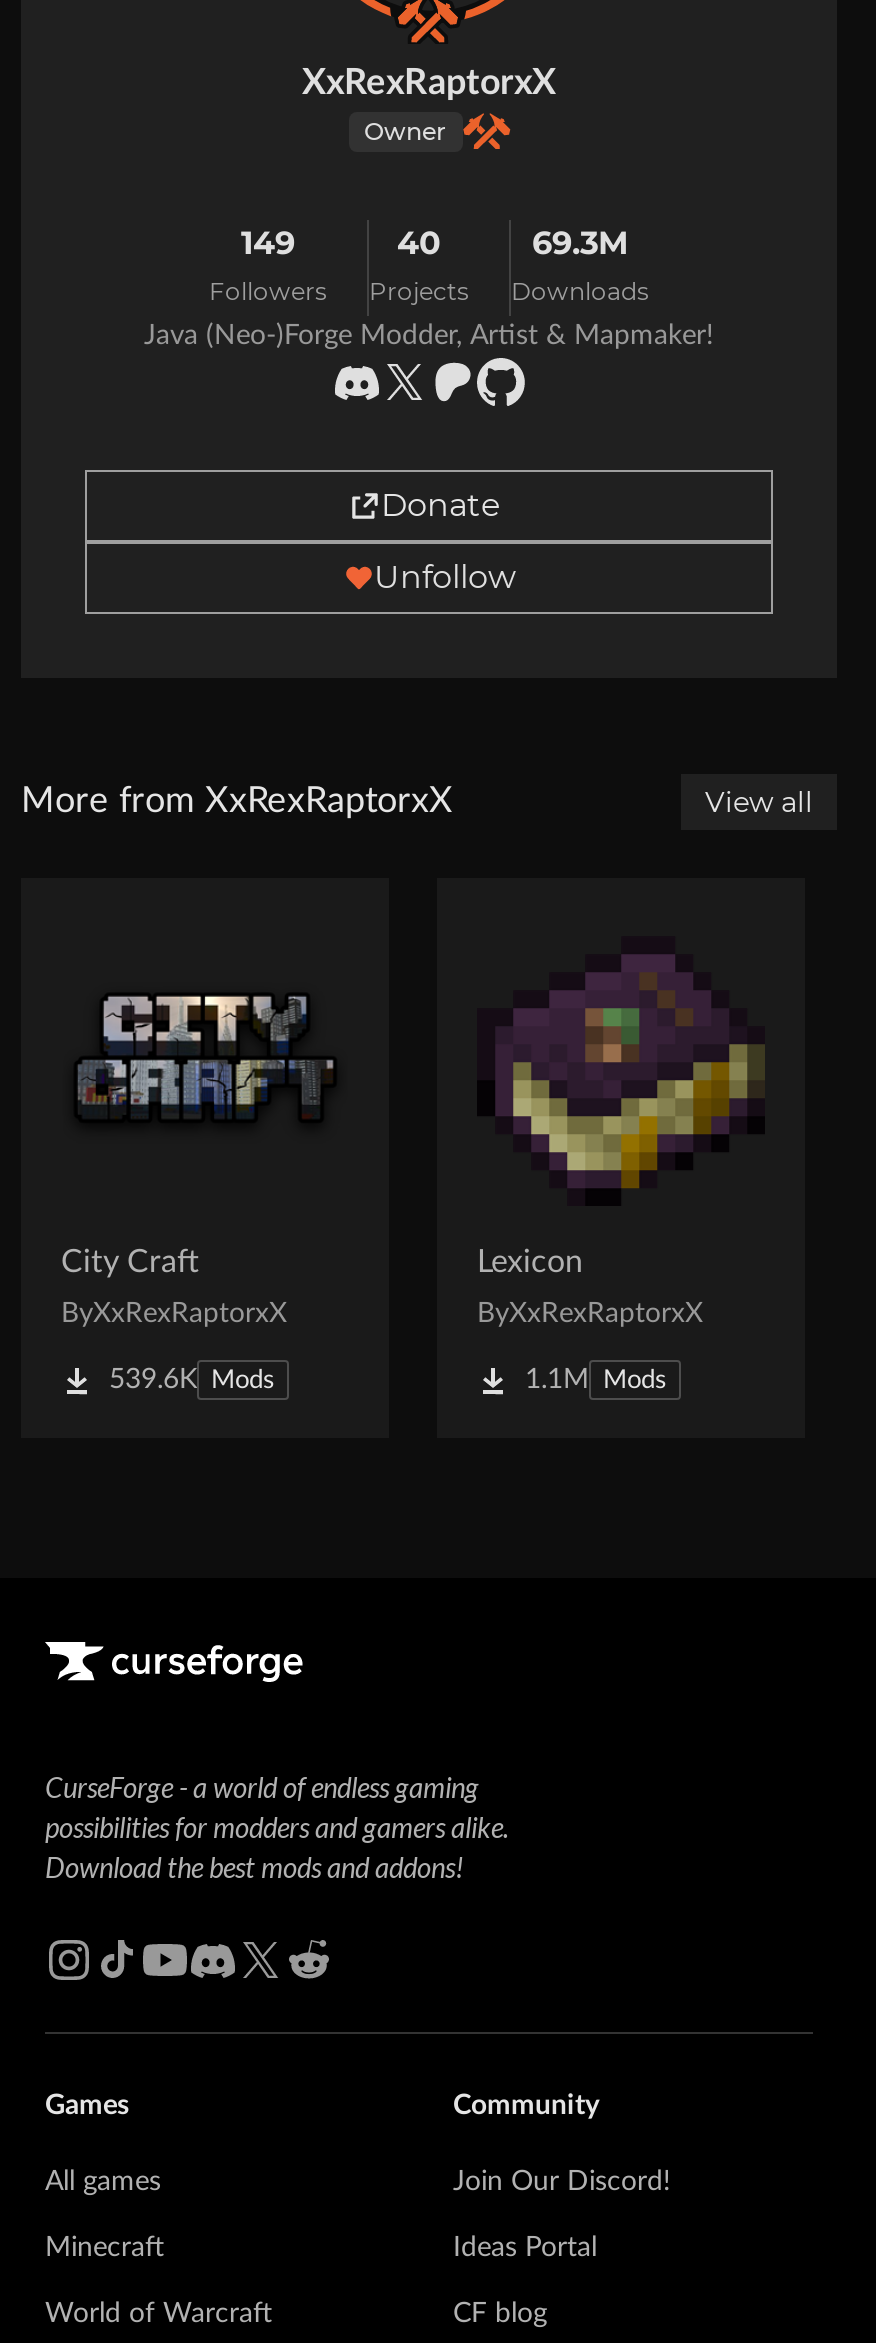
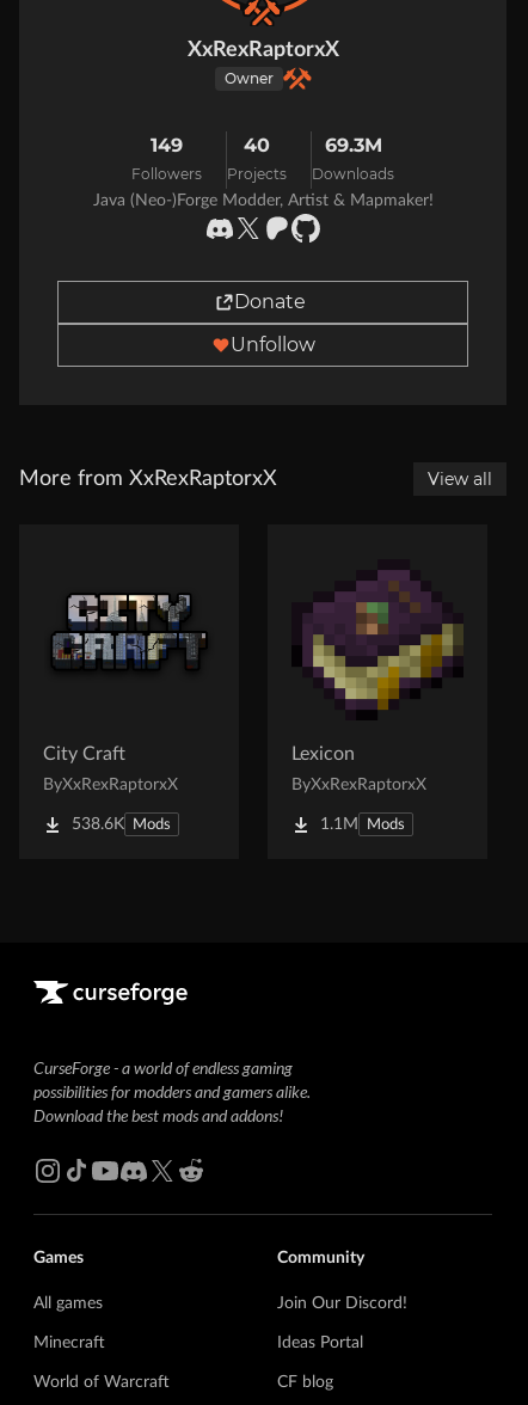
[109,1365,275,1393] 539.6K Mods -> [72,816,171,832] 538.6K Mods

